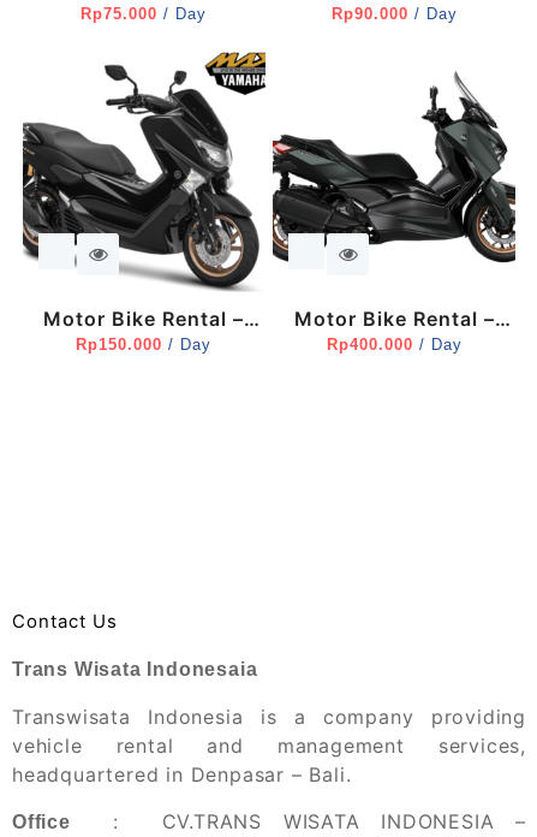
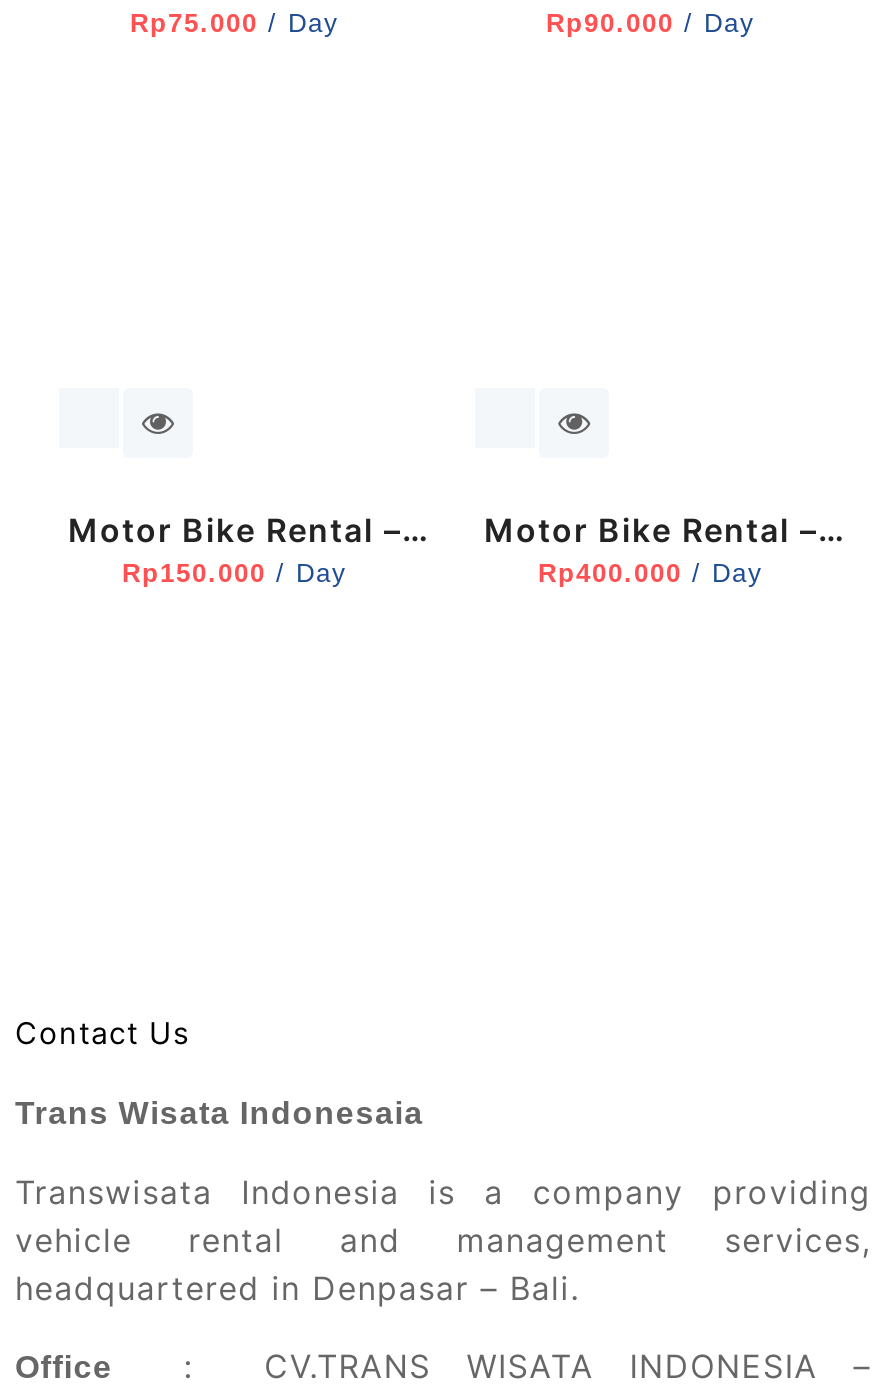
[22,52,517,292] [image] -> none

